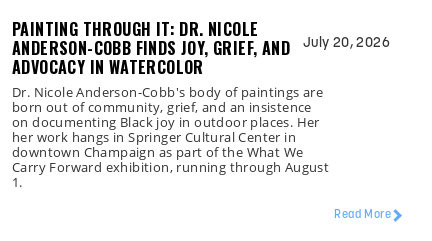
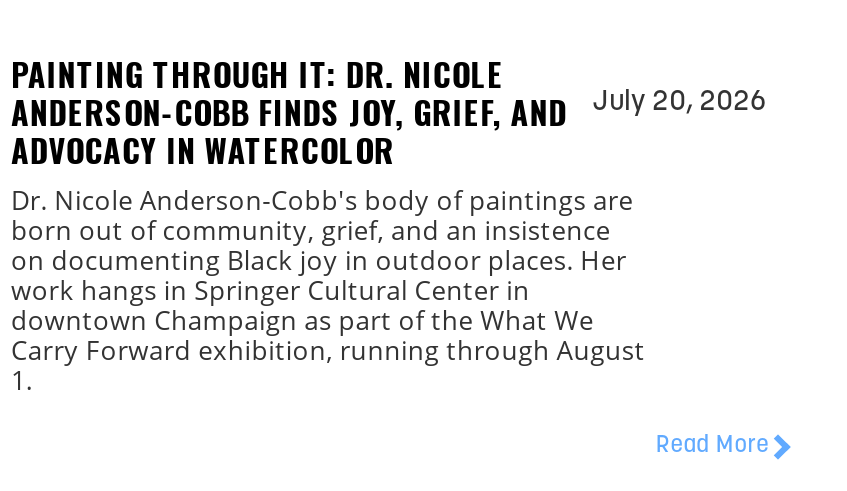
[12,128,296,146] her work hangs in Springer Cultural Center in -> [11,272,530,308] work hangs in Springer Cultural Center in

